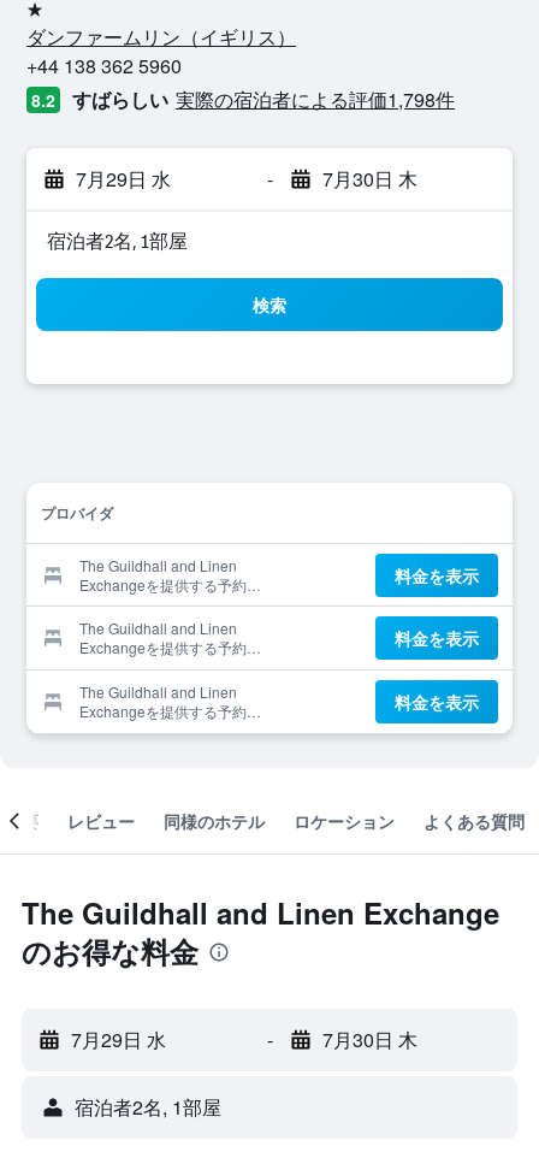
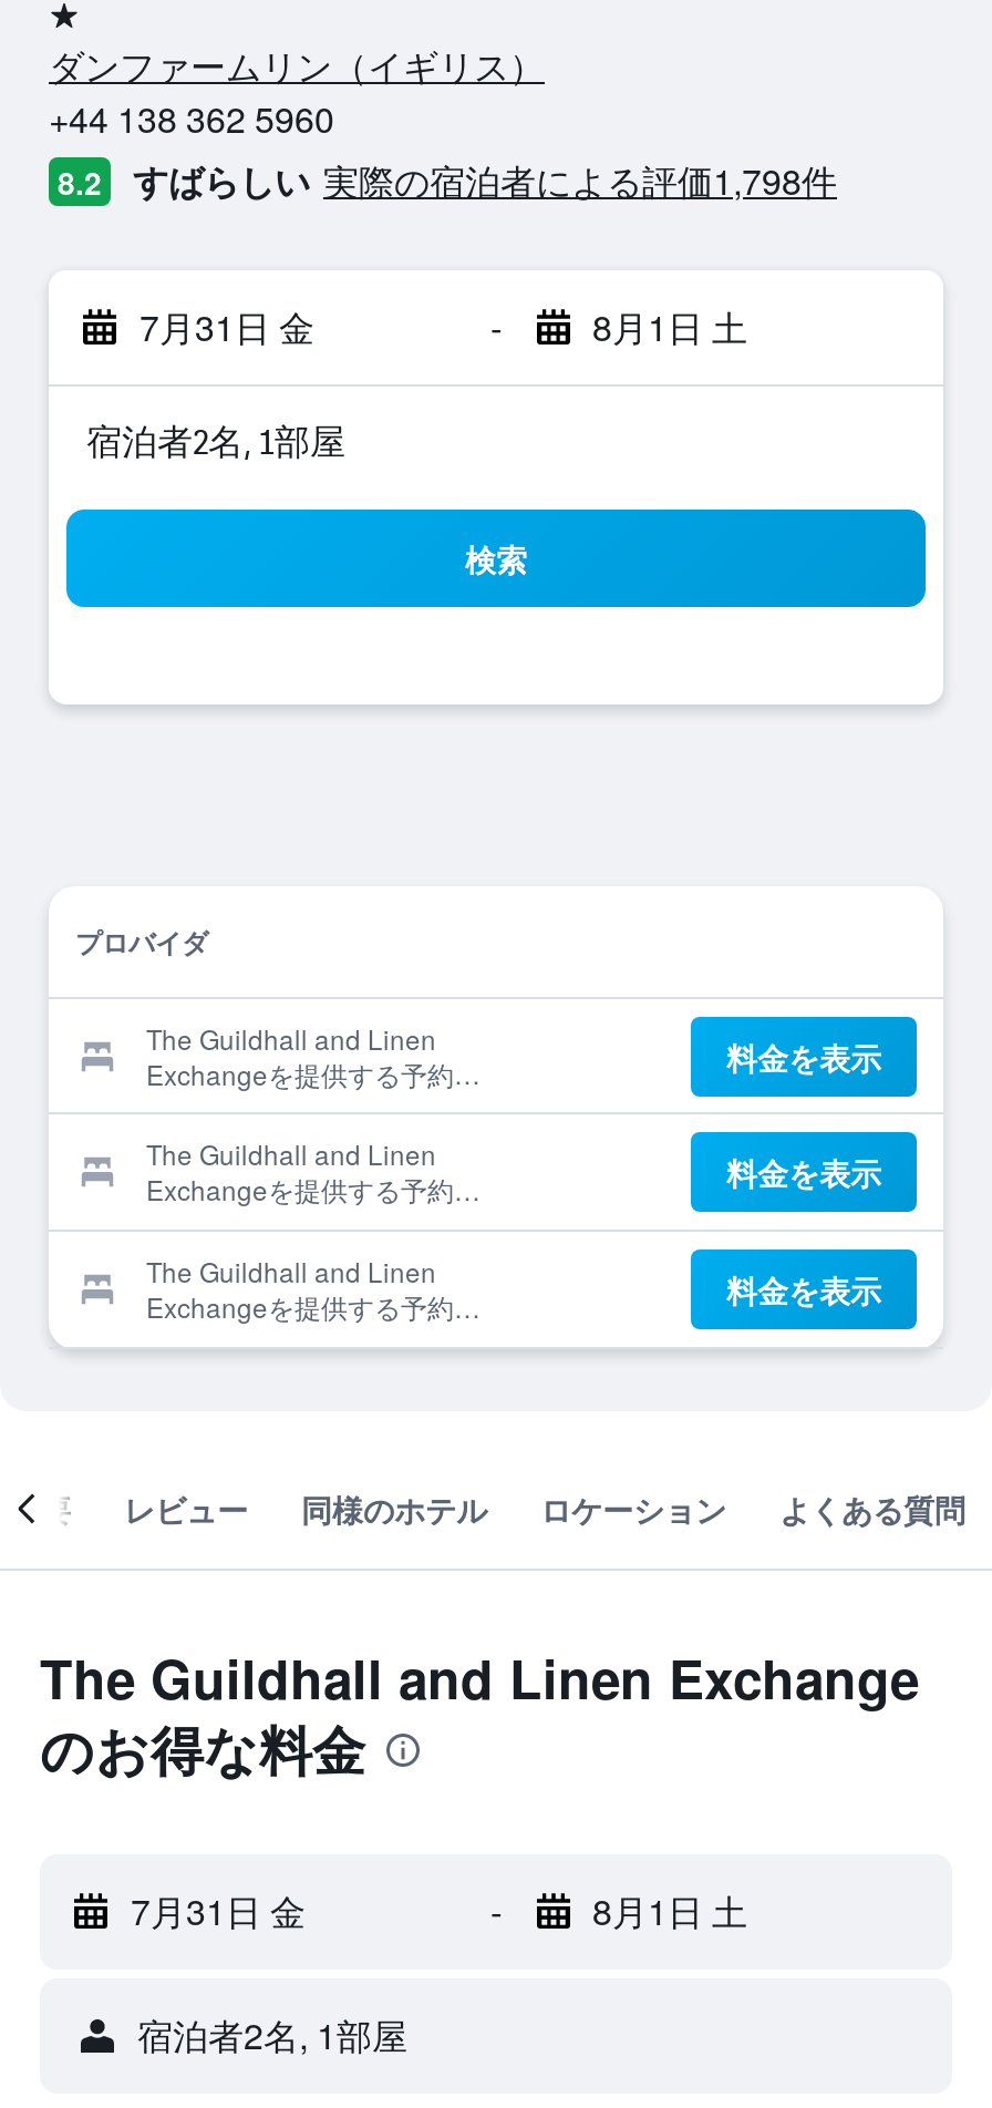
[76,165,171,193] 7月29日 水 -> [139,301,314,352] 7月31日 金
[322,165,417,193] 7月30日 木 -> [592,301,747,352] 8月1日 土
[71,1026,166,1053] 7月29日 水 -> [131,1885,306,1936] 7月31日 金
[322,1026,417,1053] 7月30日 木 -> [592,1885,747,1936] 8月1日 土

